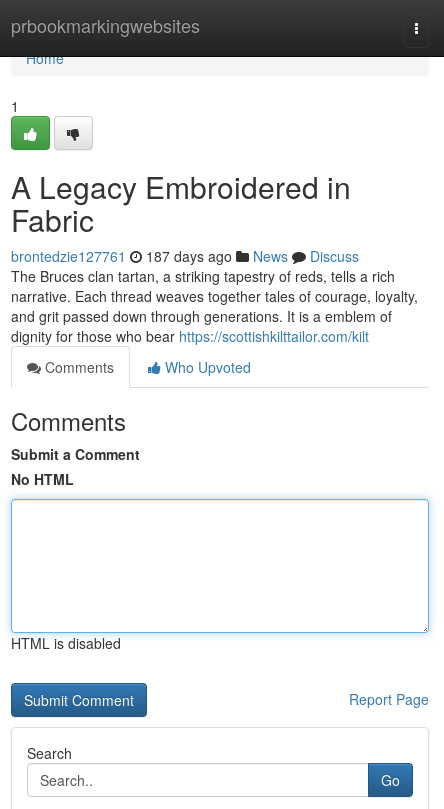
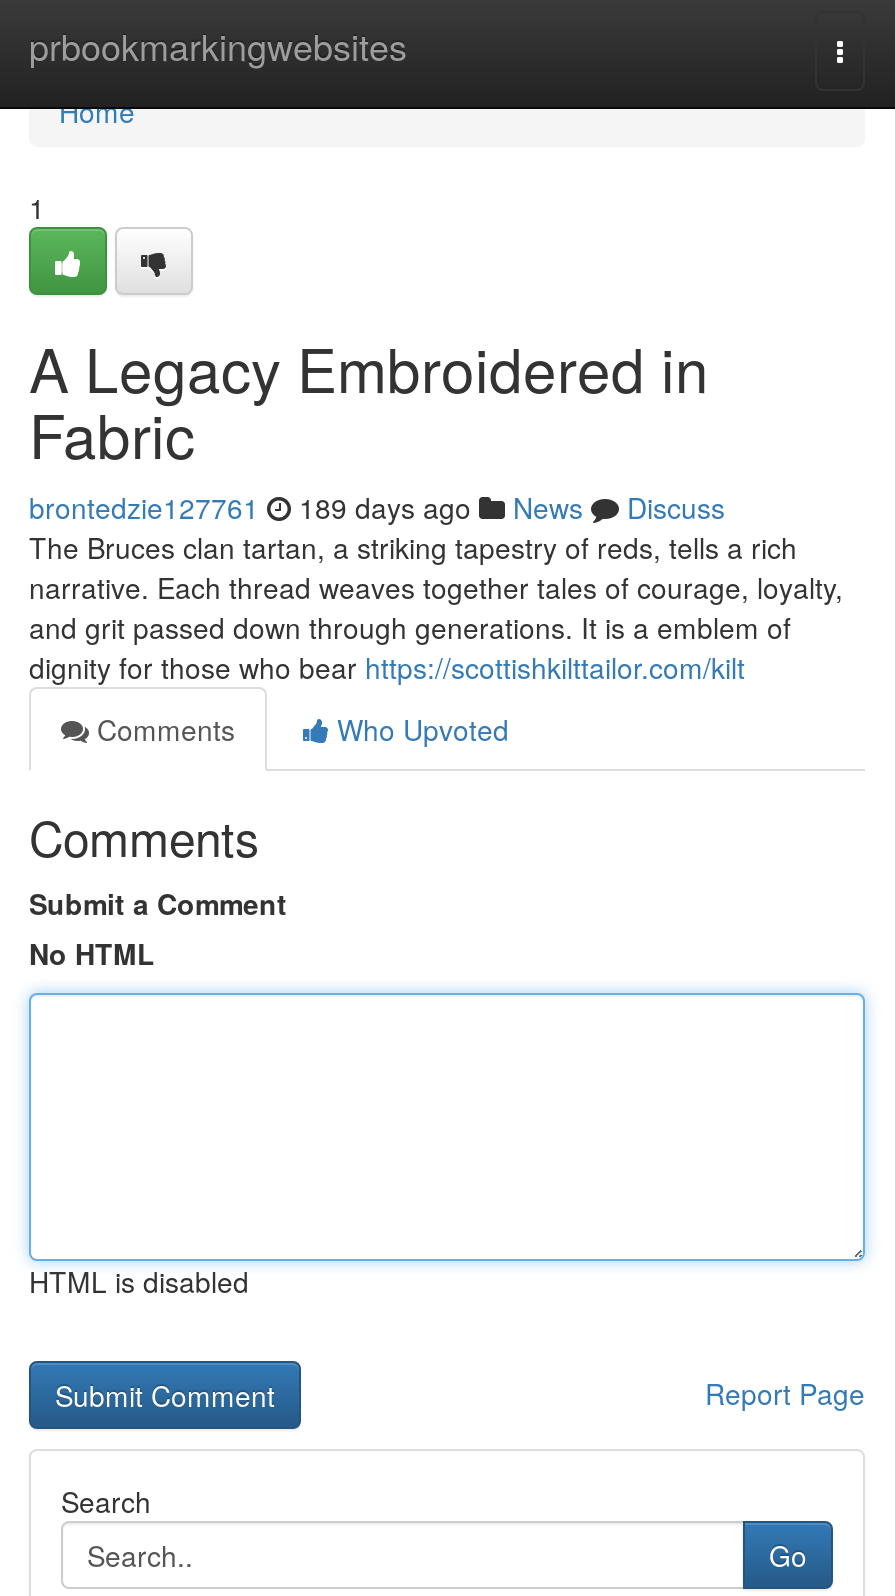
[11,246,359,266] brontedzie127761 187 days ago News Discuss -> [29,487,725,527] brontedzie127761 189 days ago News Discuss

